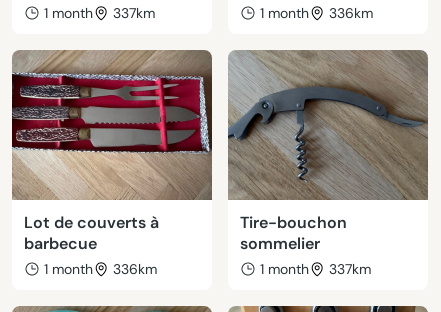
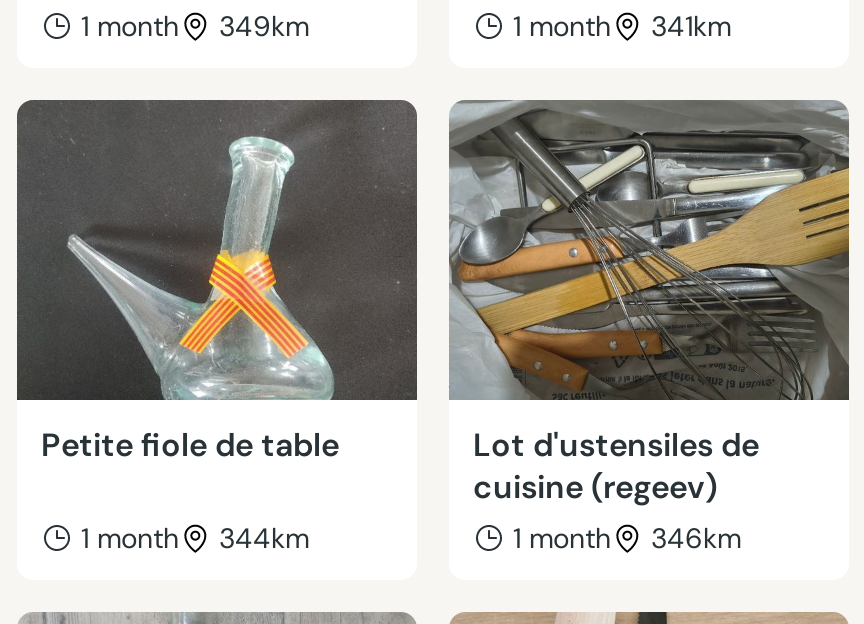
[44,4,155,22] 1 month 337km -> [81,8,309,44] 1 month 349km
[260,4,373,22] 1 month 336km -> [513,8,731,44] 1 month 341km
[12,50,212,254] [image] | Lot de couverts à | barbecue -> [15,98,417,466] [image] | Petite fiole de table
[228,50,428,254] [image] | Tire-bouchon | sommelier -> [449,100,849,508] [image] | Lot d'ustensiles de | cuisine (regeev)
[44,260,157,278] 1 month 336km -> [81,520,309,556] 1 month 344km
[260,260,371,278] 1 month 337km -> [513,520,741,556] 1 month 346km

